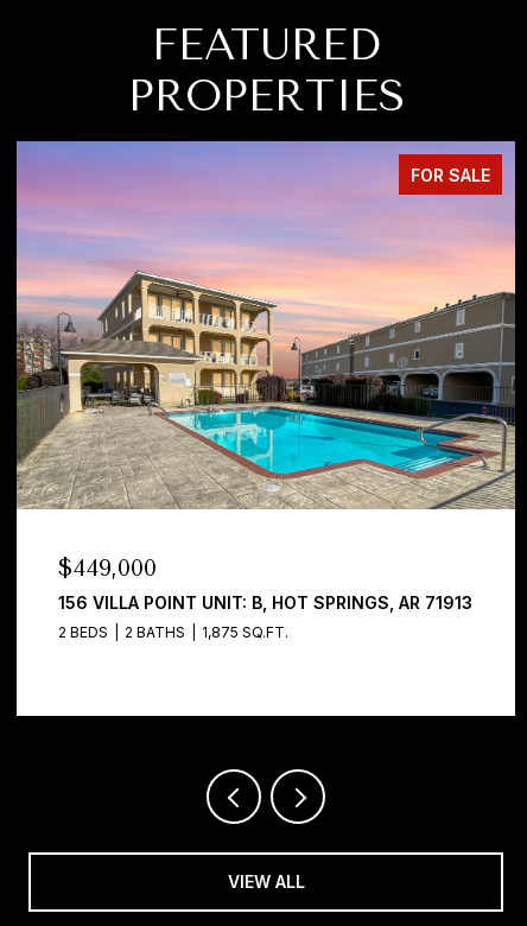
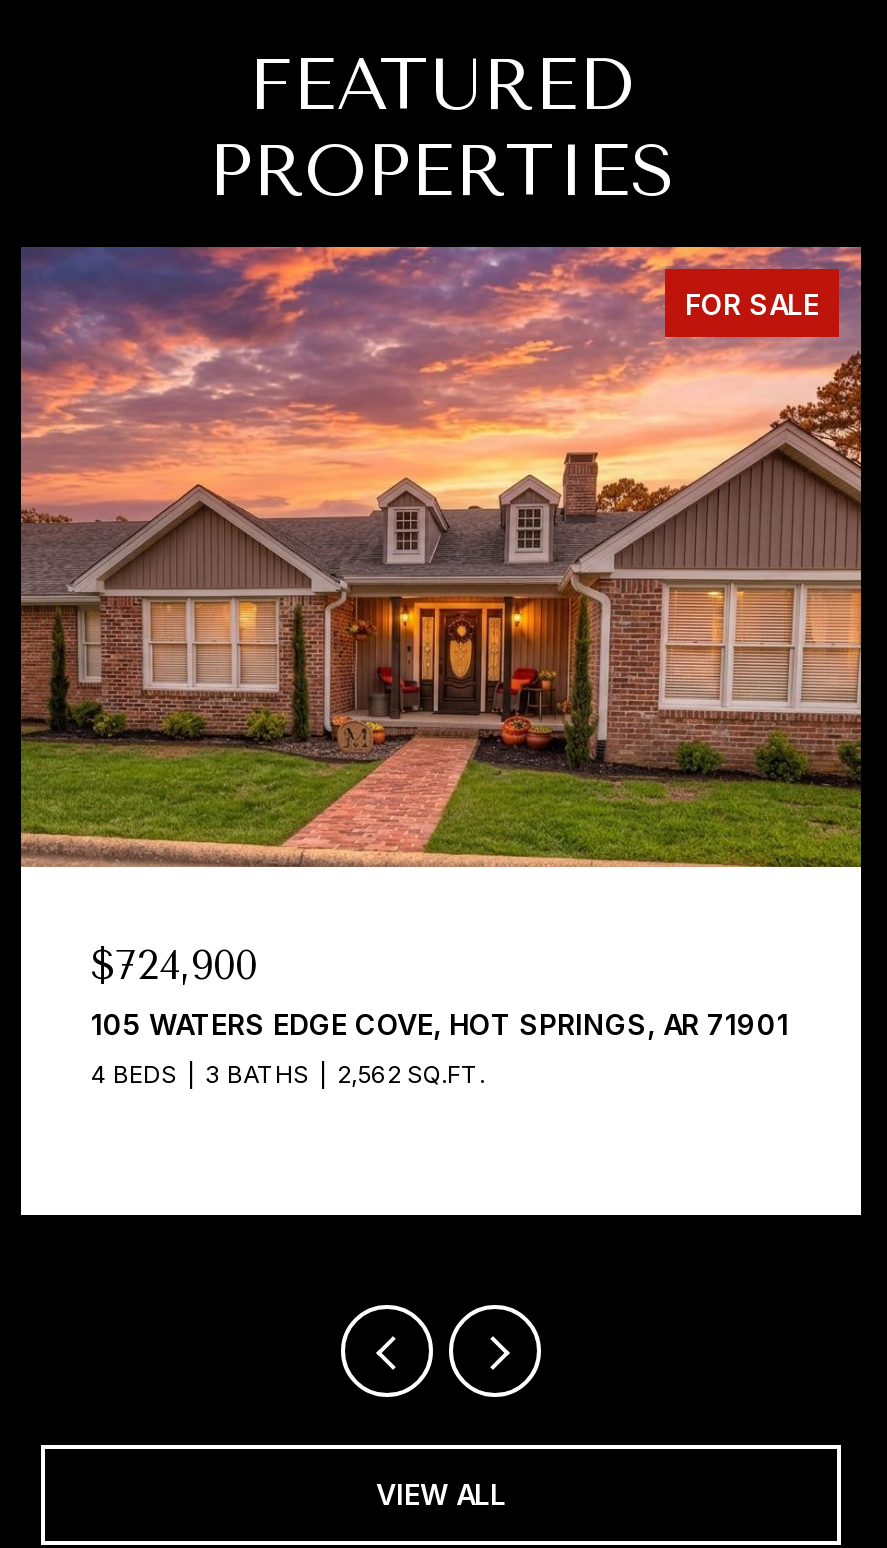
[15,140,516,612] [image] | $449,000 | 156 VILLA POINT UNIT: B, HOT SPRINGS, AR 71913 -> [19,245,863,1040] [image] | $724,900 | 105 WATERS EDGE COVE, HOT SPRINGS, AR 71901
[58,623,288,641] 2 BEDS | 2 BATHS | 1,875 SQ.FT. -> [91,1058,485,1088] 4 BEDS | 3 BATHS | 2,562 SQ.FT.

